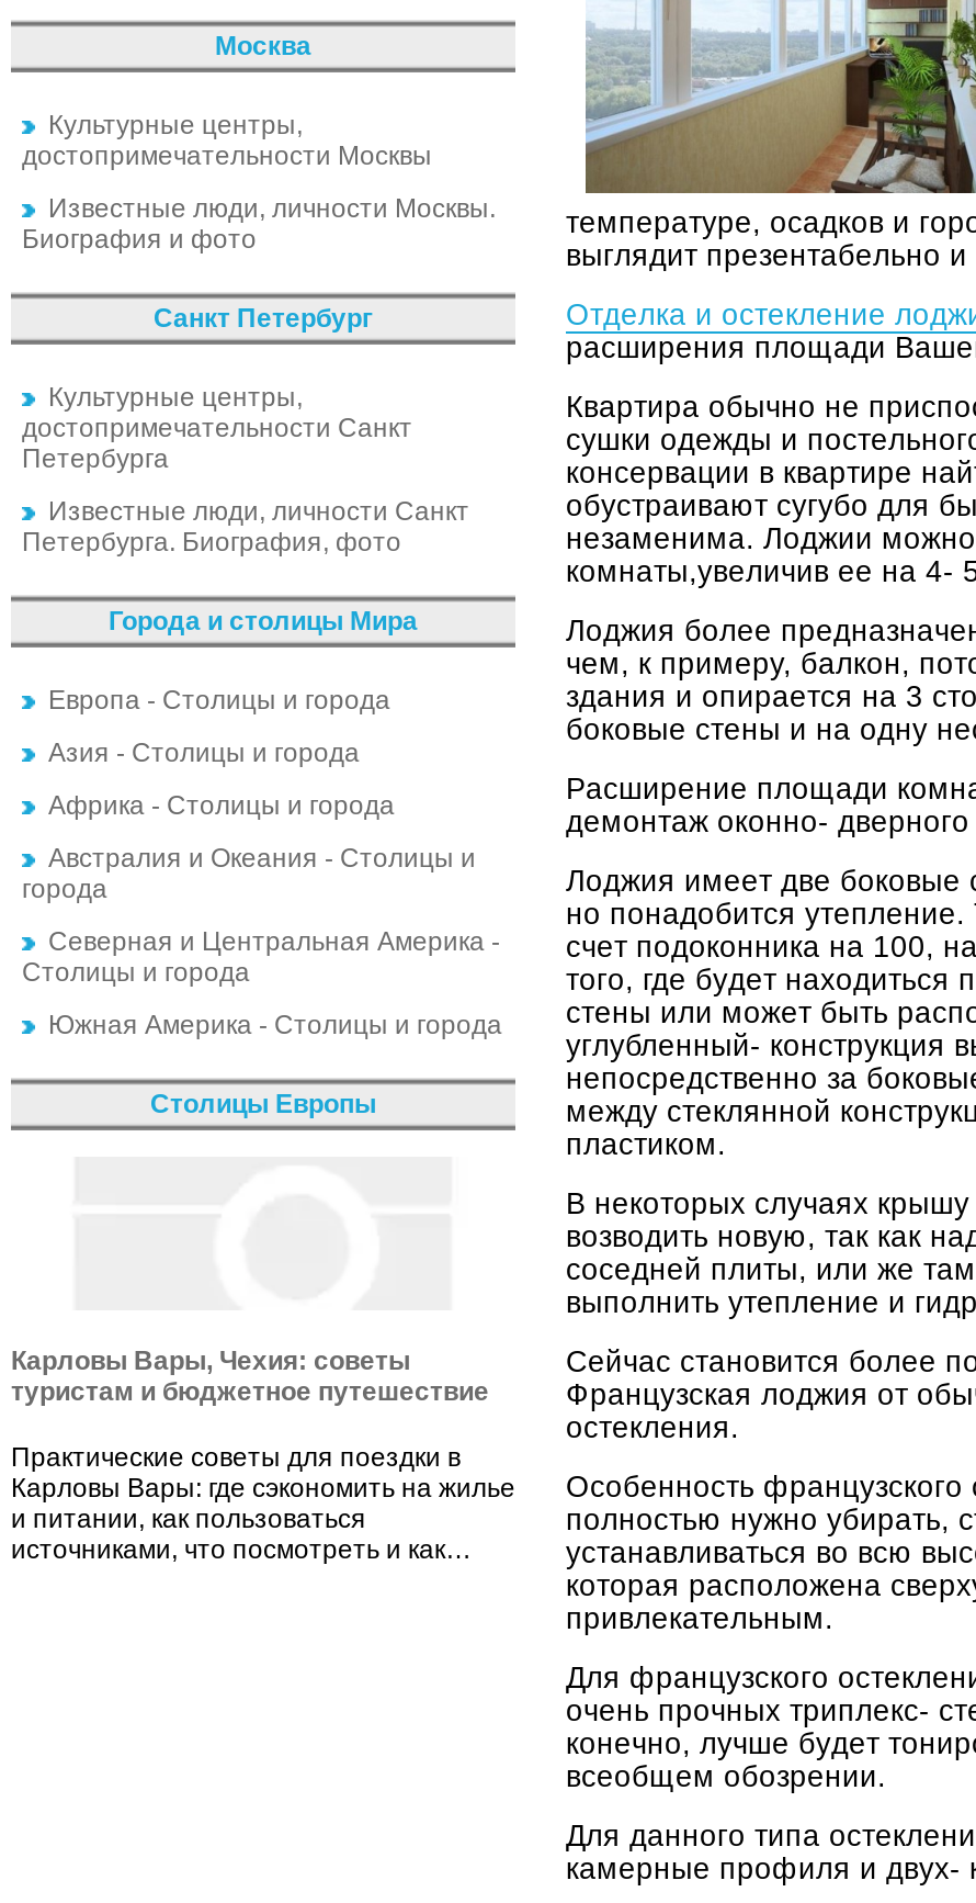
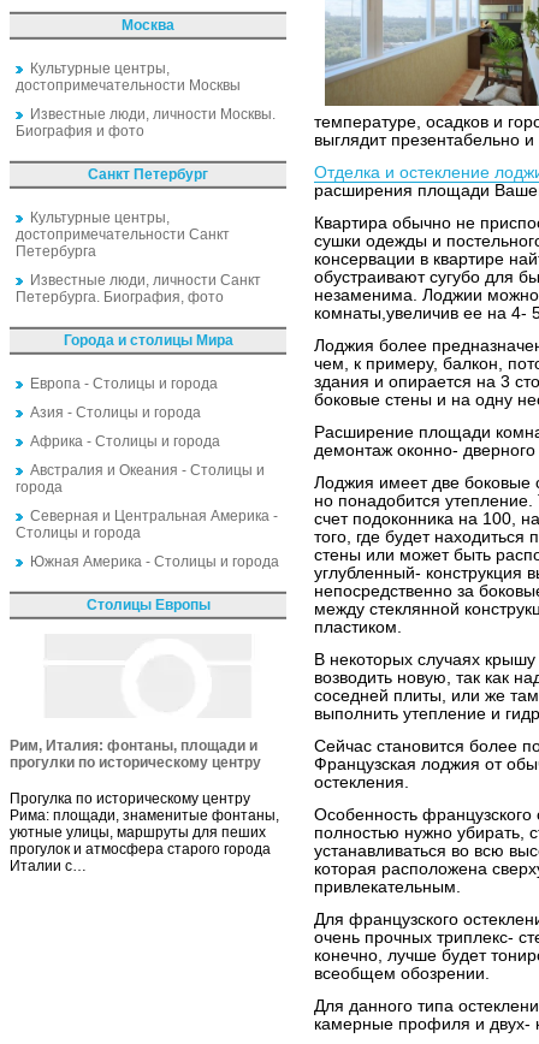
[11,1345,489,1407] Карловы Вары, Чехия: советы | туристам и бюджетное путешествие -> [10,737,261,771] Рим, Италия: фонтаны, площади и | прогулки по историческому центру
[11,1442,515,1565] Практические советы для поездки в | Карловы Вары: где сэкономить на жилье | и питании, как пользоваться | источниками, что посмотреть и как… -> [10,790,279,874] Прогулка по историческому центру | Рима: площади, знаменитые фонтаны, | уютные улицы, маршруты для пеших | прогулок и атмосфера старого города | Италии с…

